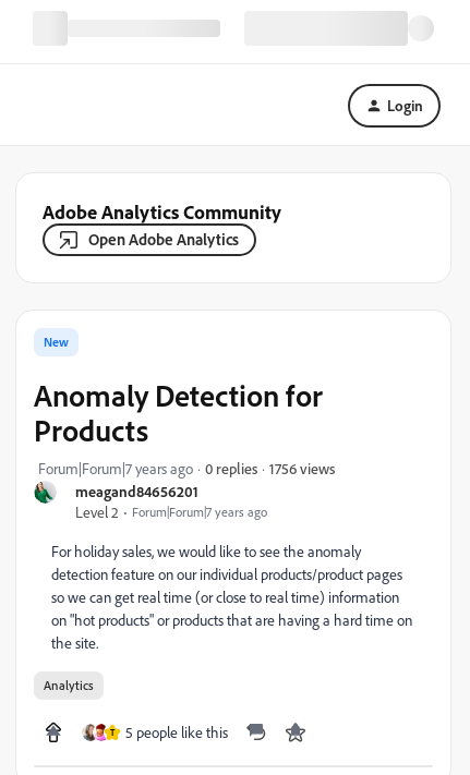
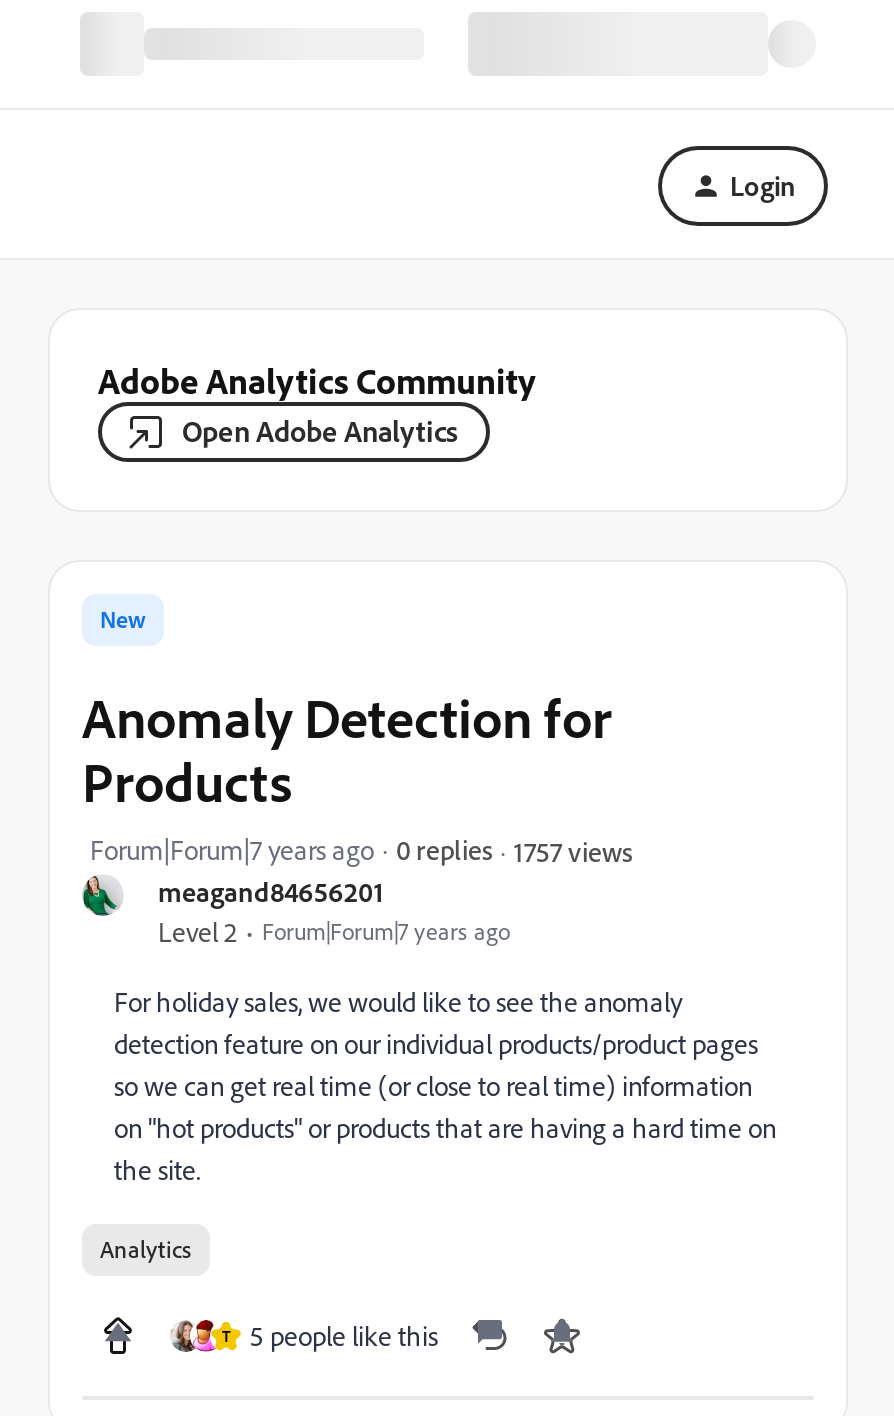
[269,458,335,477] 1756 views -> [514,833,632,867] 1757 views

